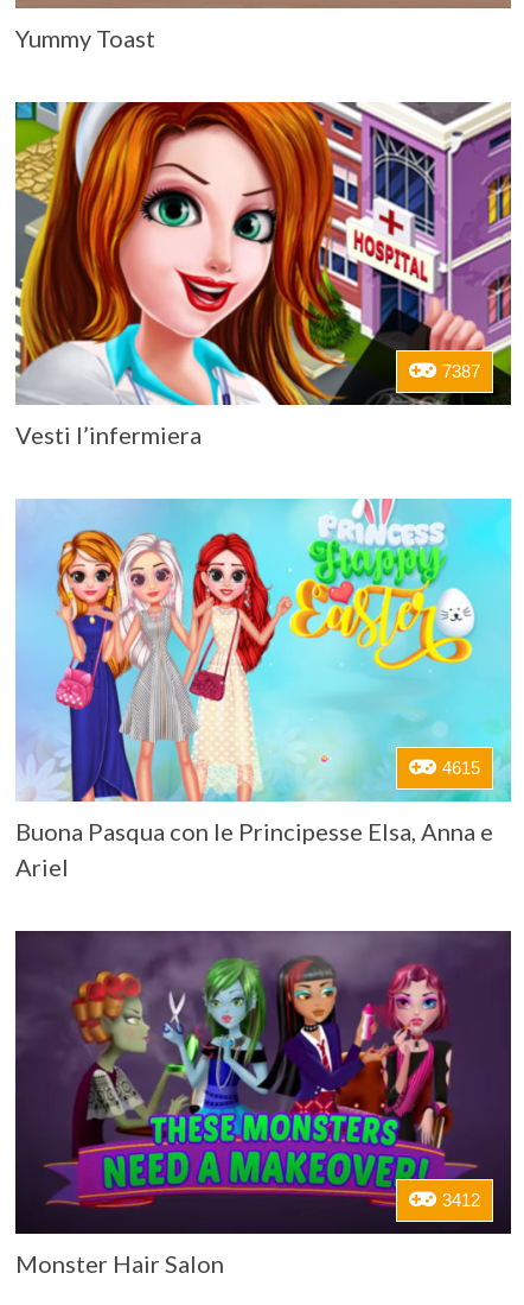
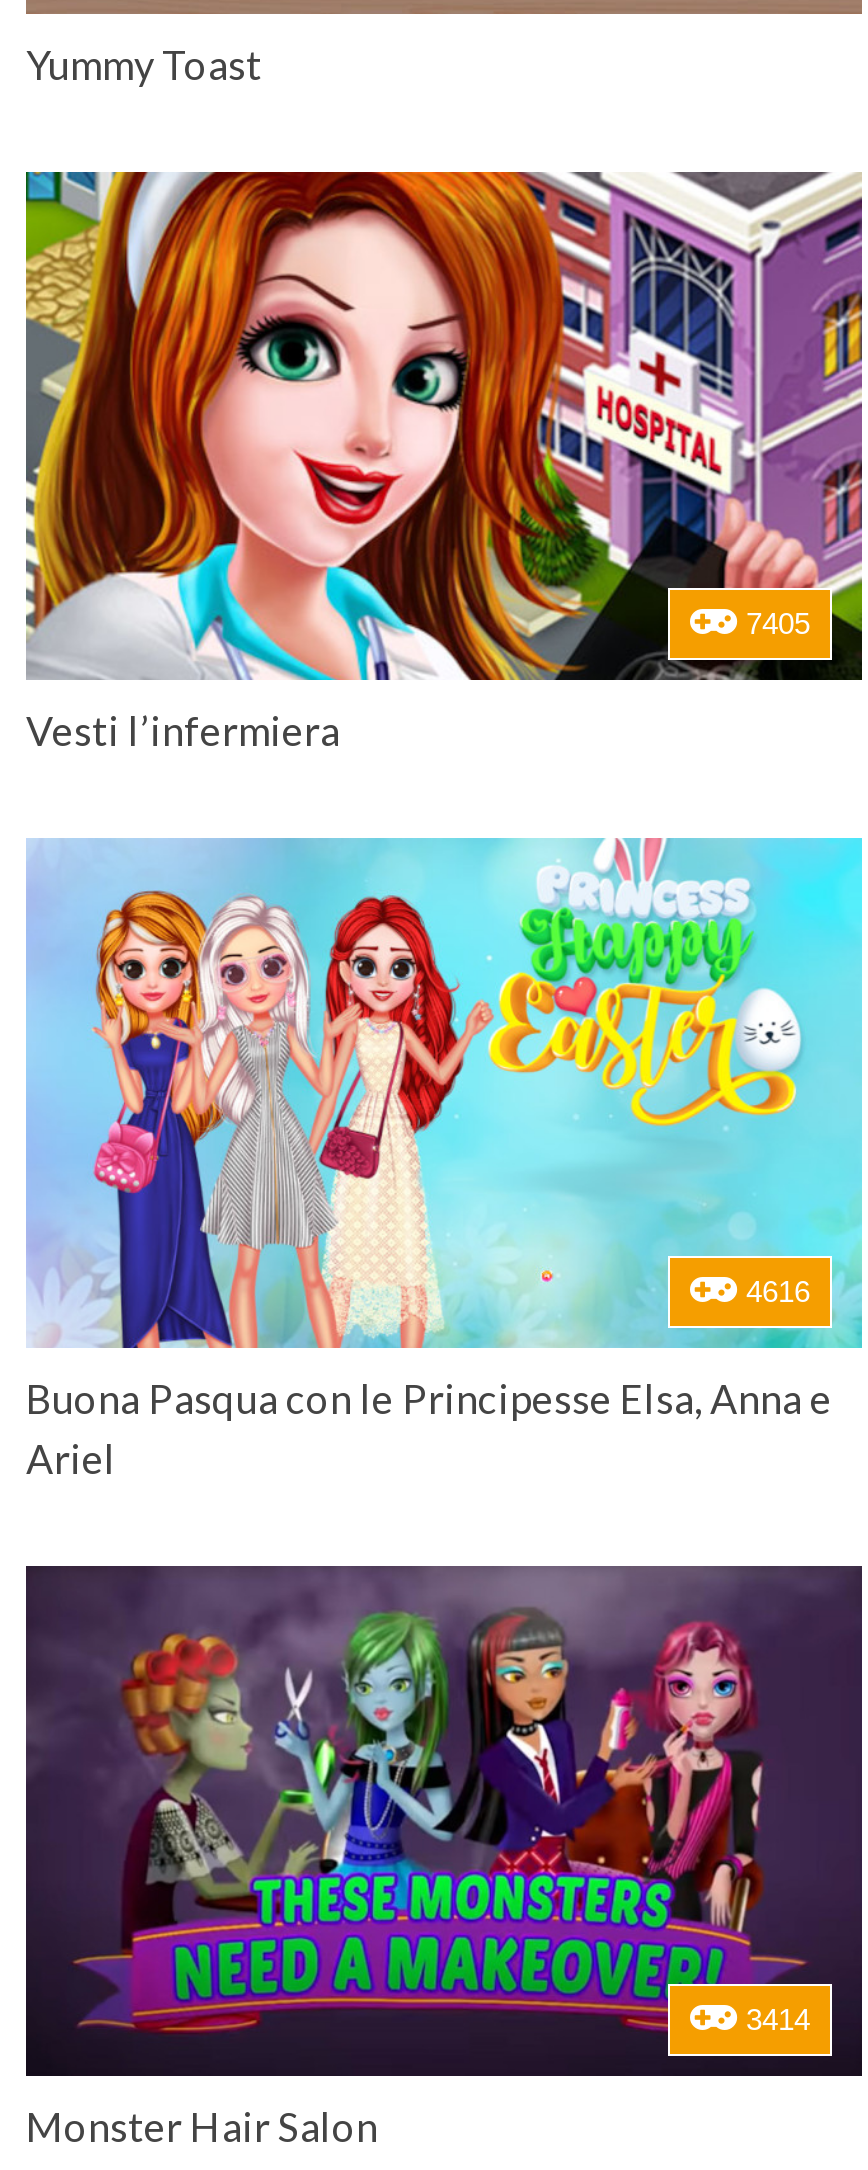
[442,361,480,381] 7387 -> [746,607,810,641] 7405
[442,757,480,778] 4615 -> [746,1275,810,1309] 4616
[442,1190,480,1210] 3412 -> [746,2003,810,2037] 3414

